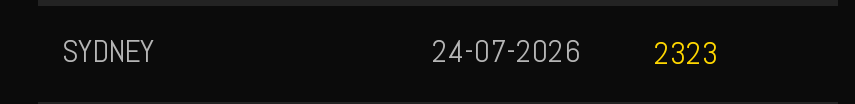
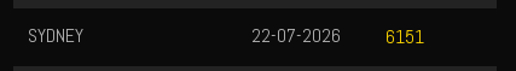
[432,35,580,75] 24-07-2026 -> [251,24,341,48] 22-07-2026
[654,36,718,76] 2323 -> [385,25,424,49] 6151

